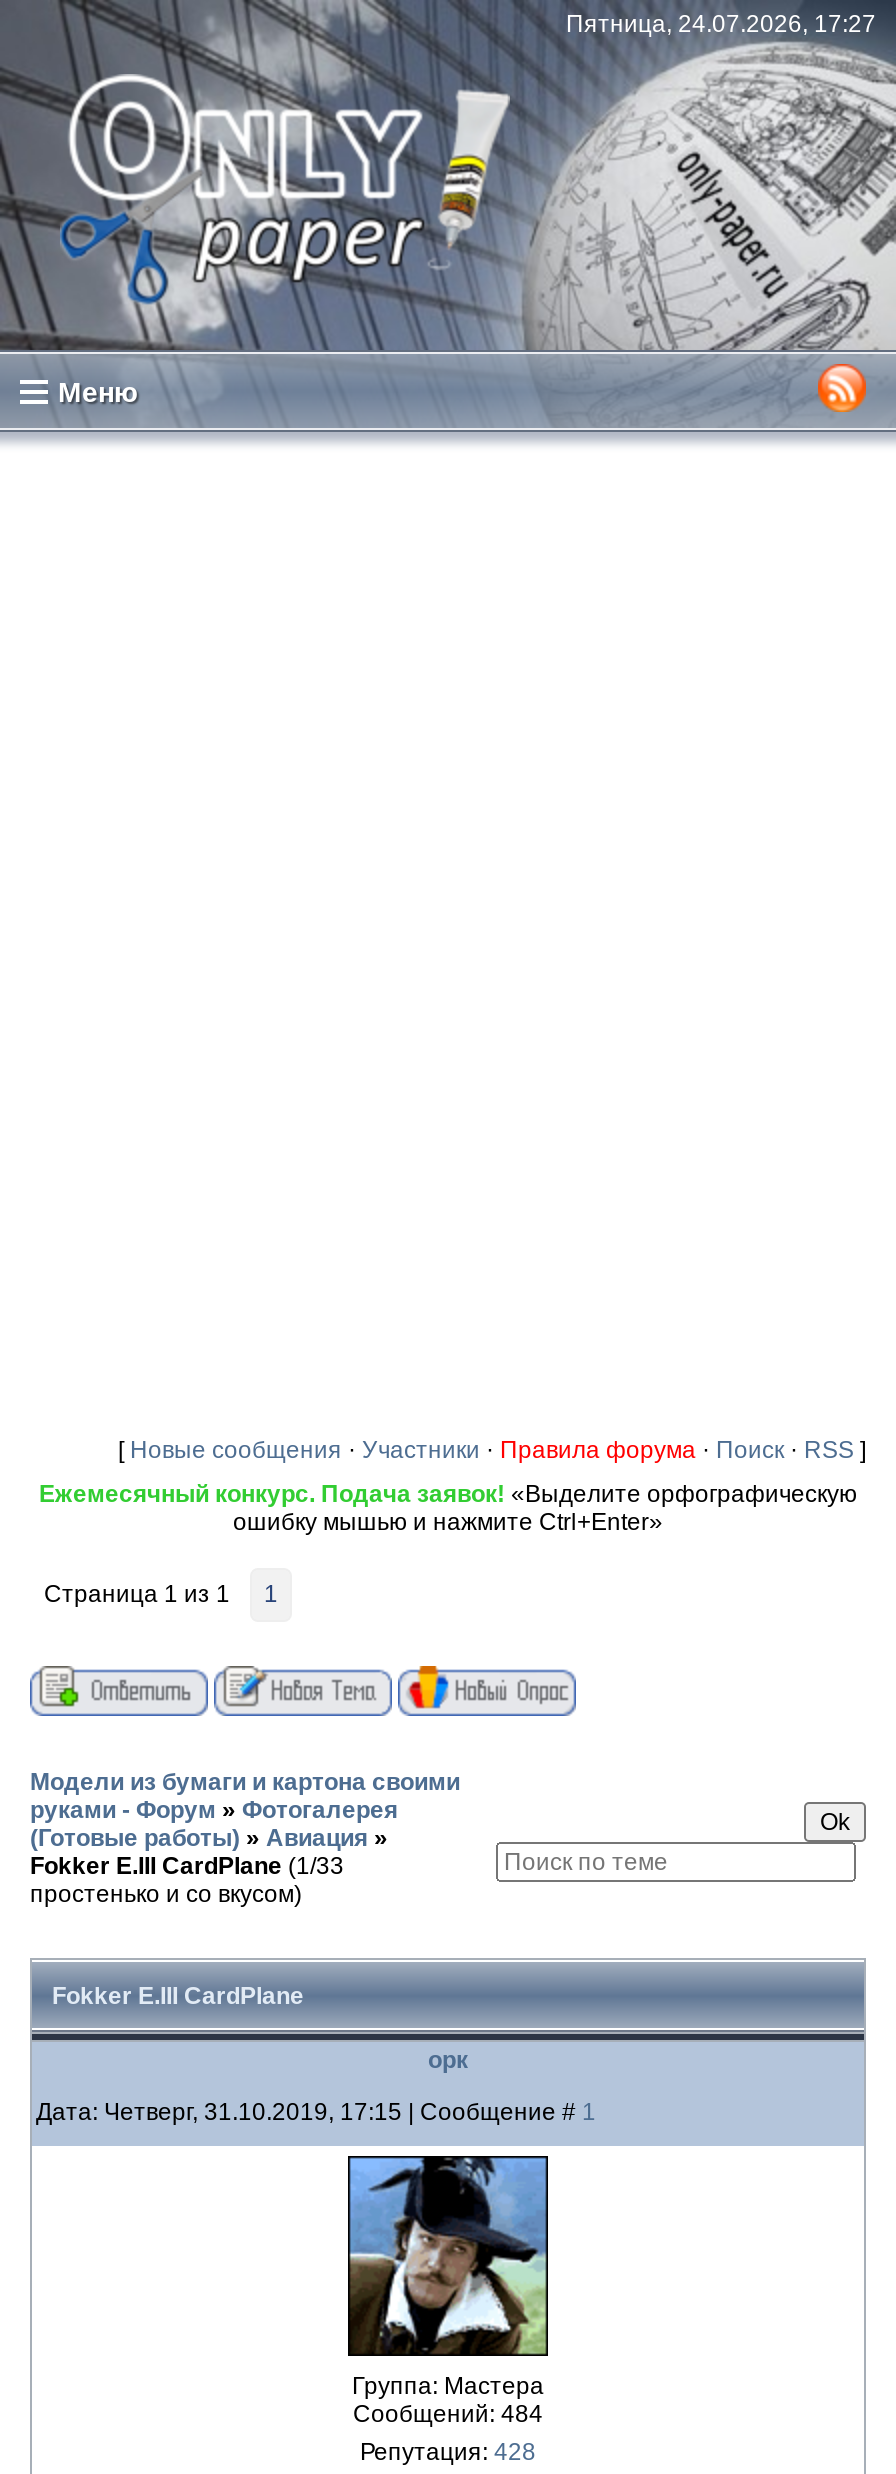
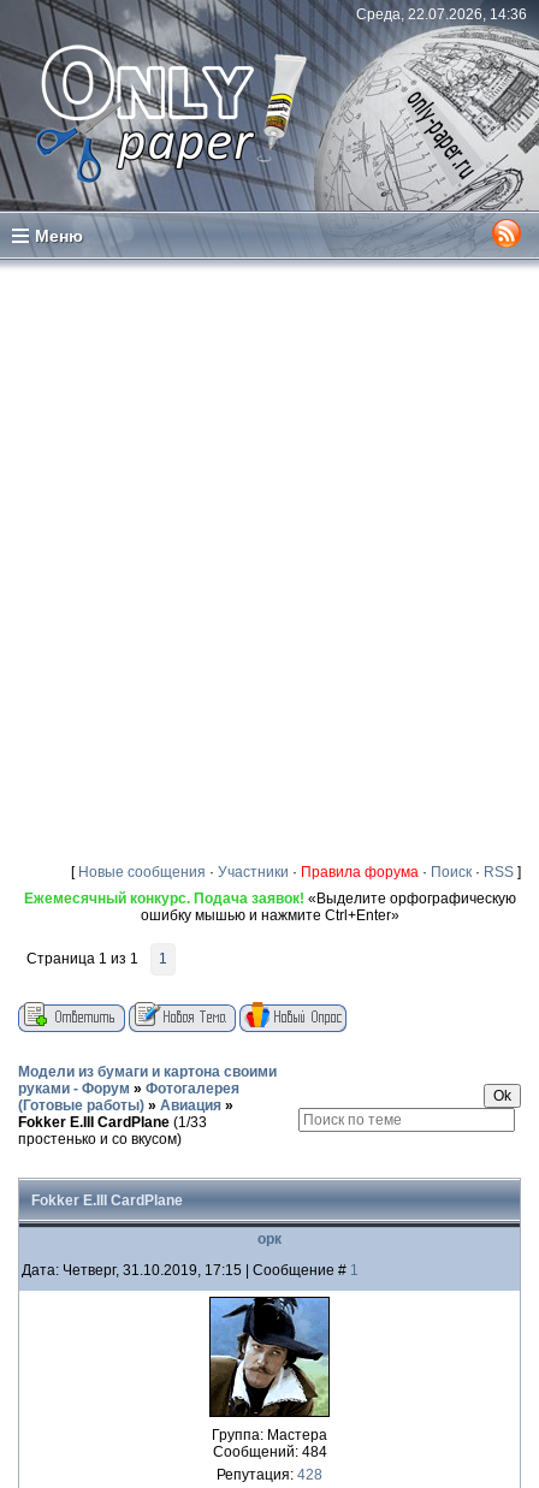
[566,10,876,38] Пятница, 24.07.2026, 17:27 -> [356,6,527,23] Среда, 22.07.2026, 14:36

